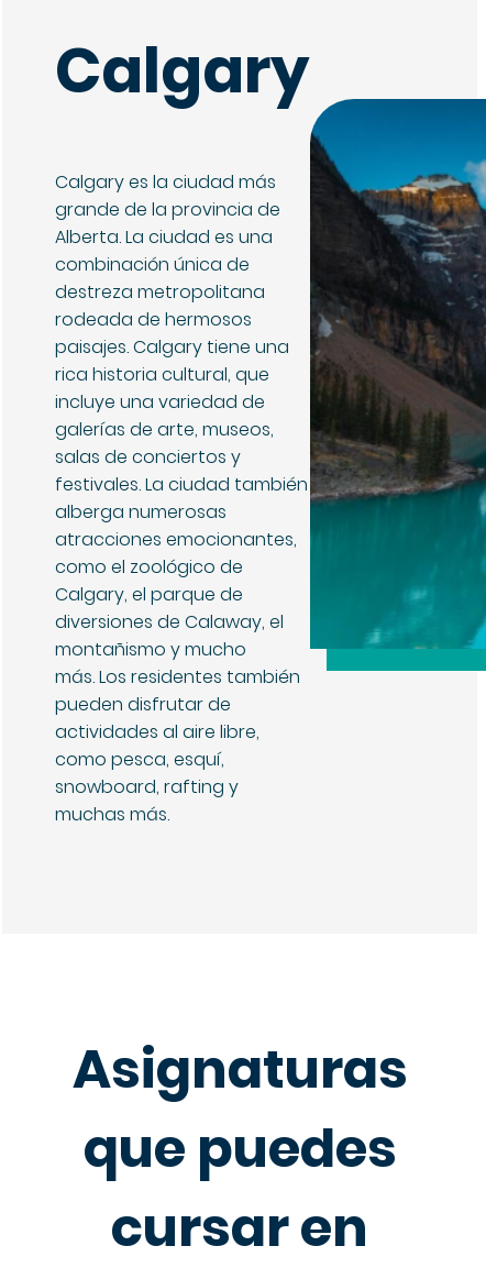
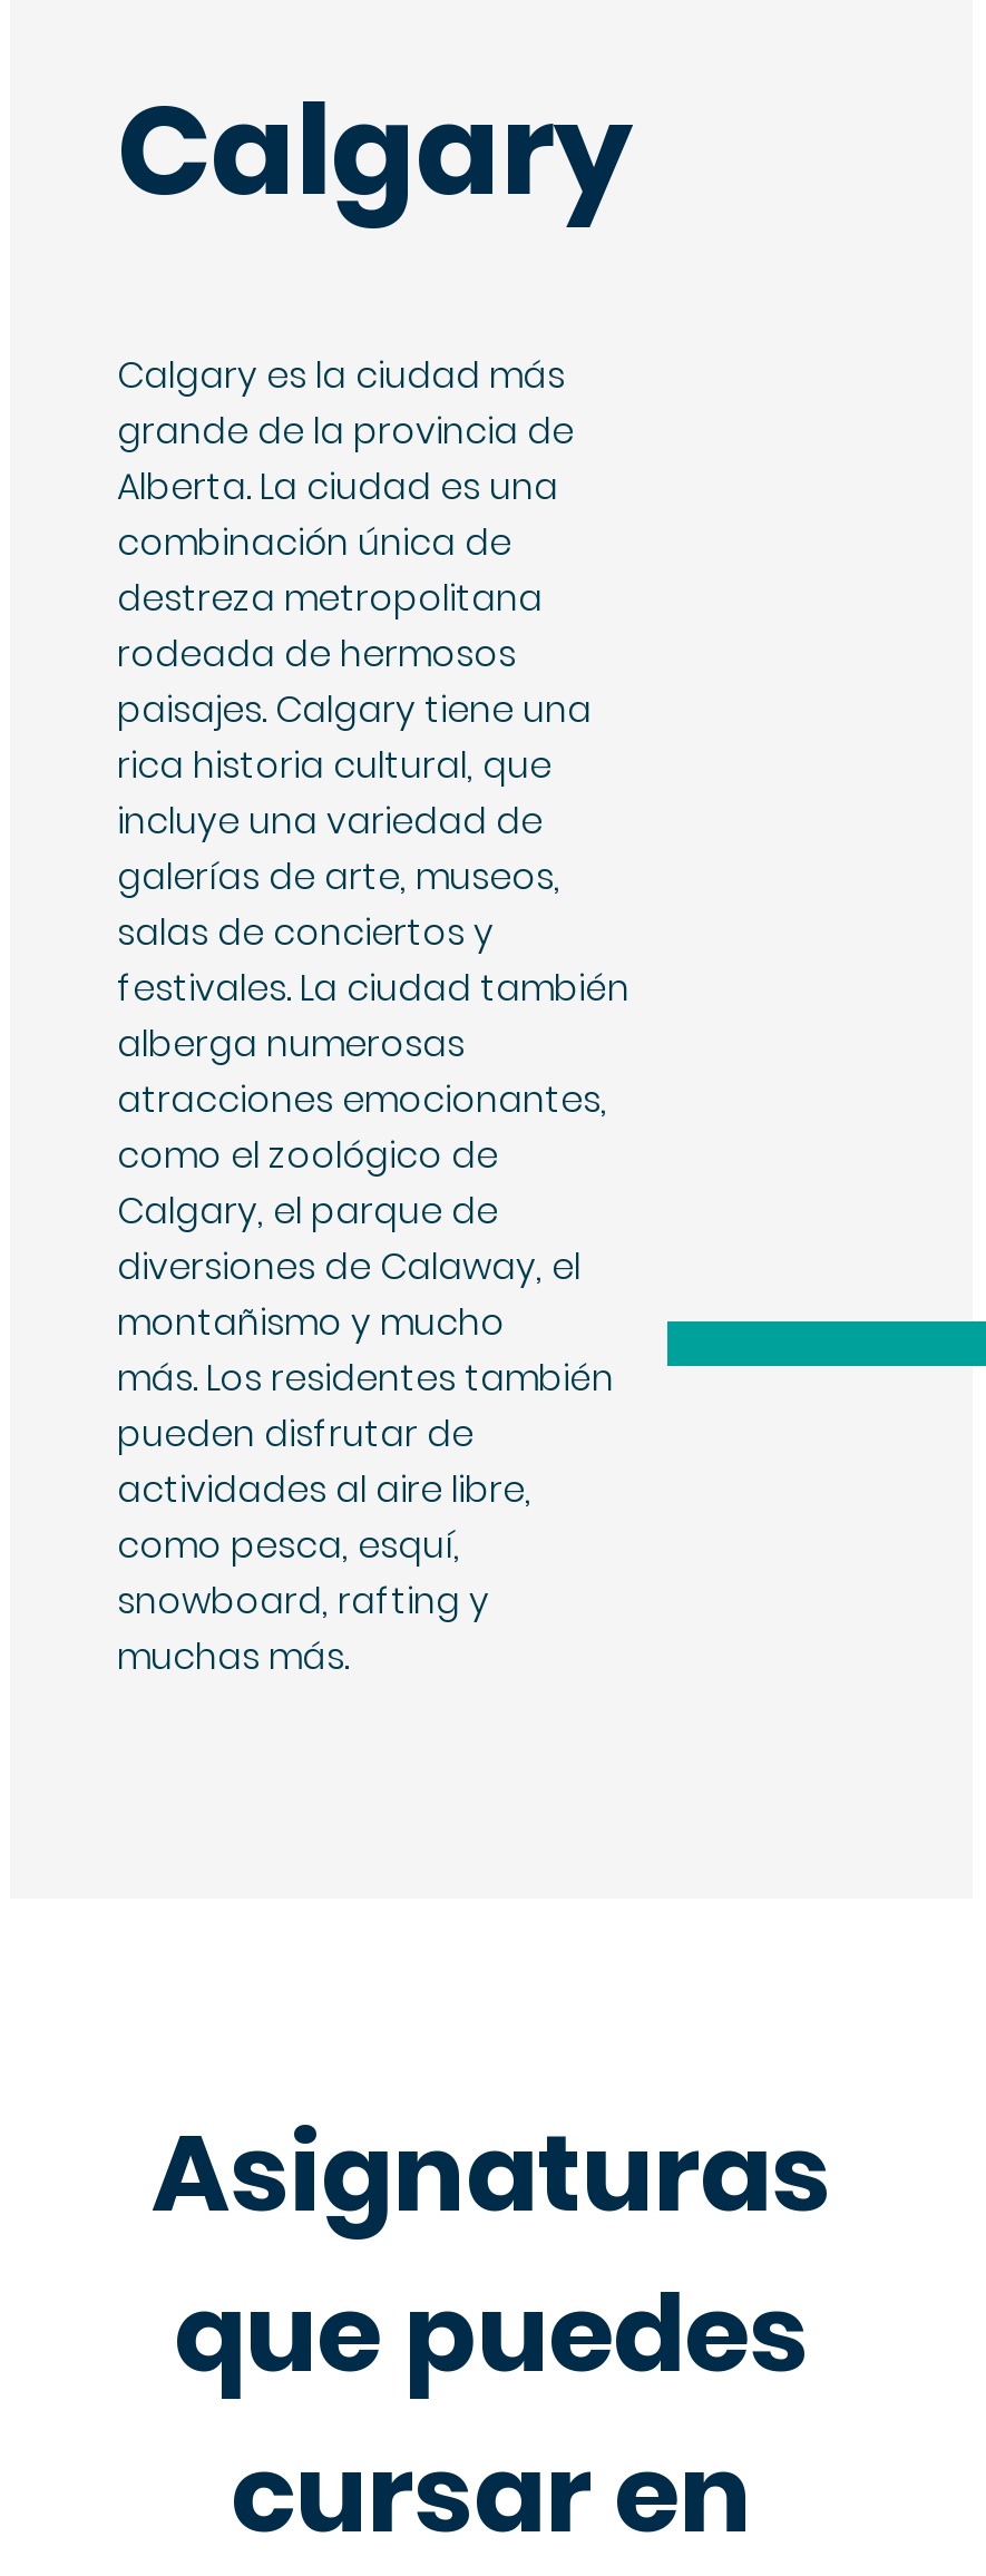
[309,98,483,650] [image] -> none

